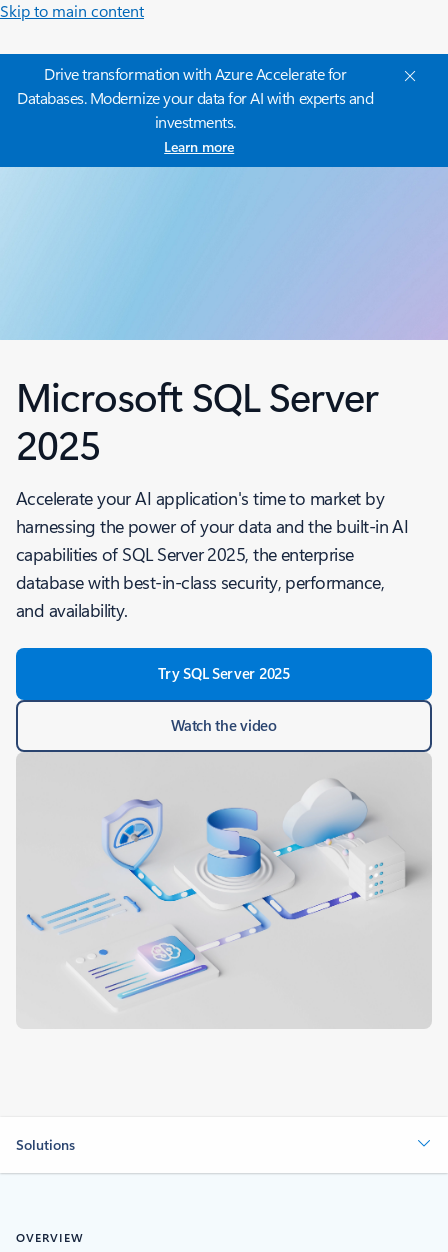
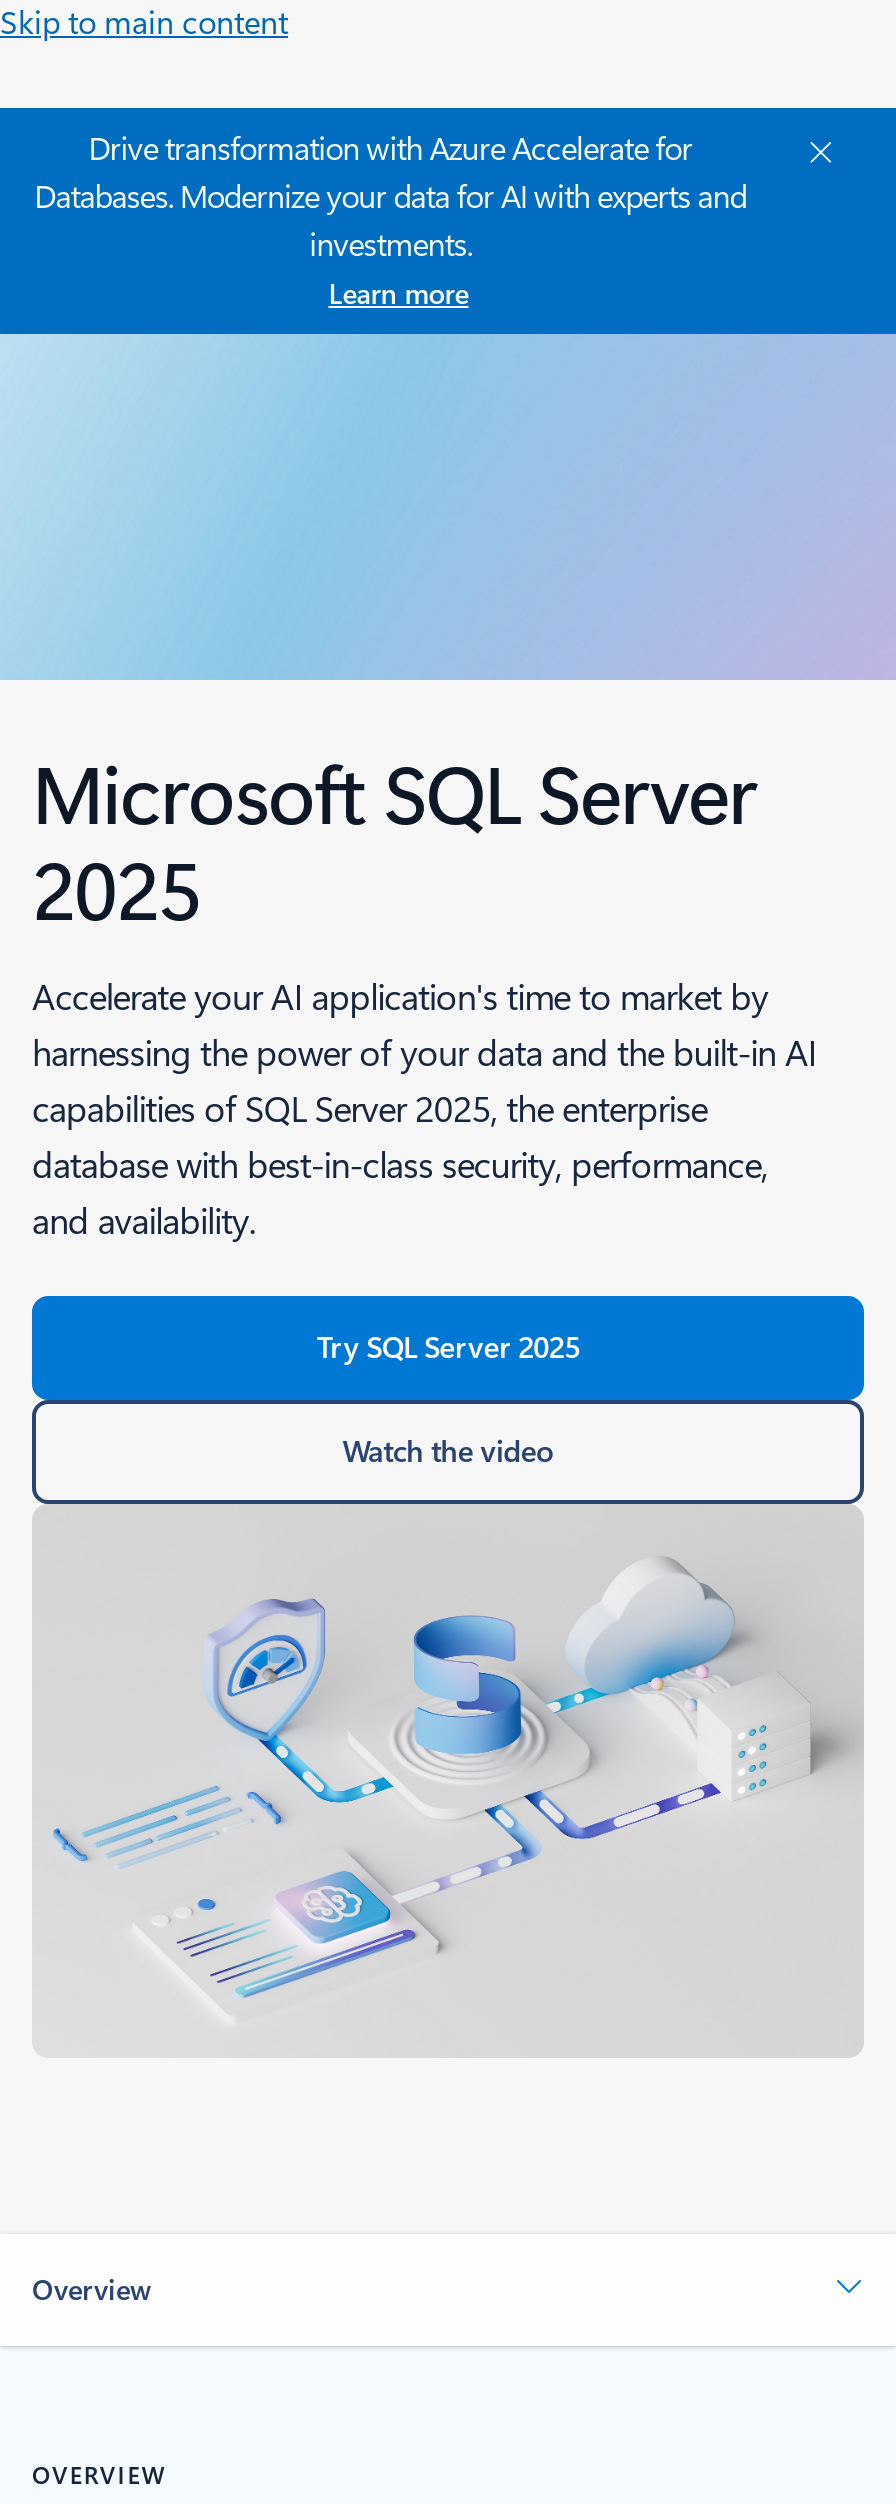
[16,1135,75,1154] Solutions -> [32,2270,152,2308] Overview

